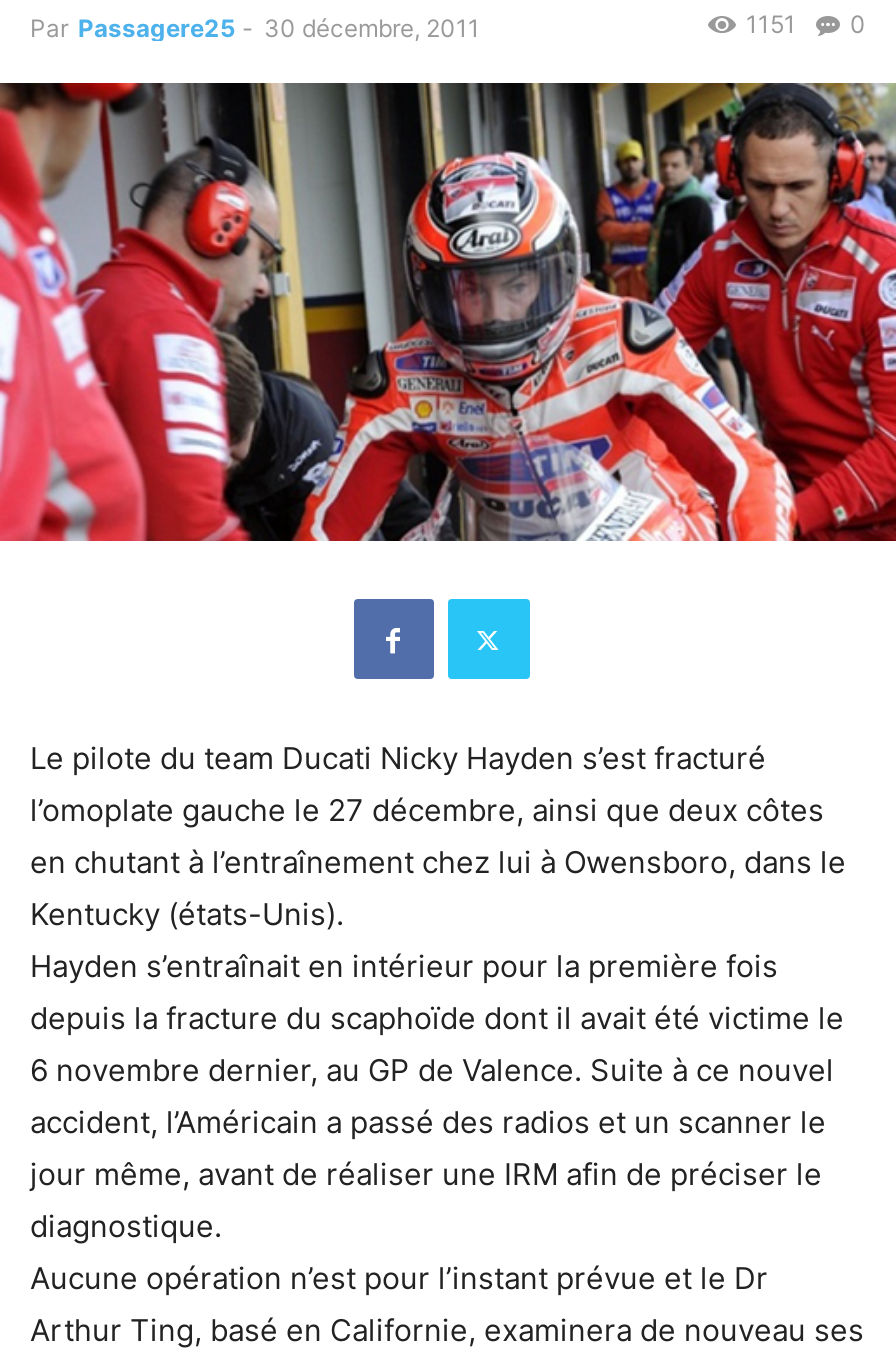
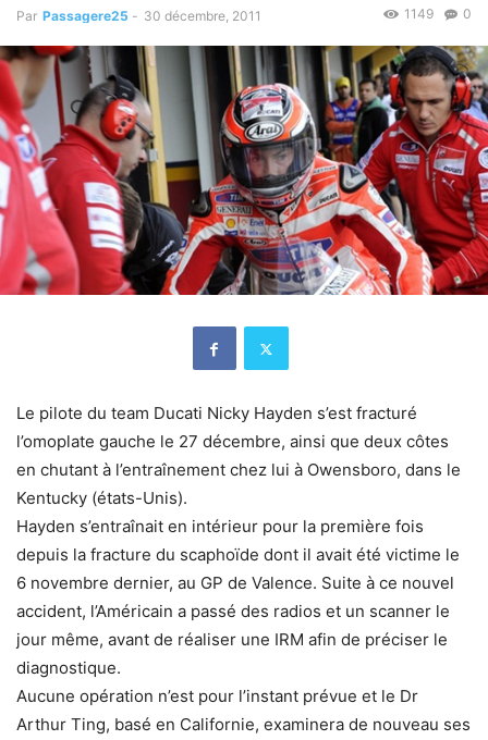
[746,9,866,39] 1151 0 -> [404,5,472,22] 1149 0

